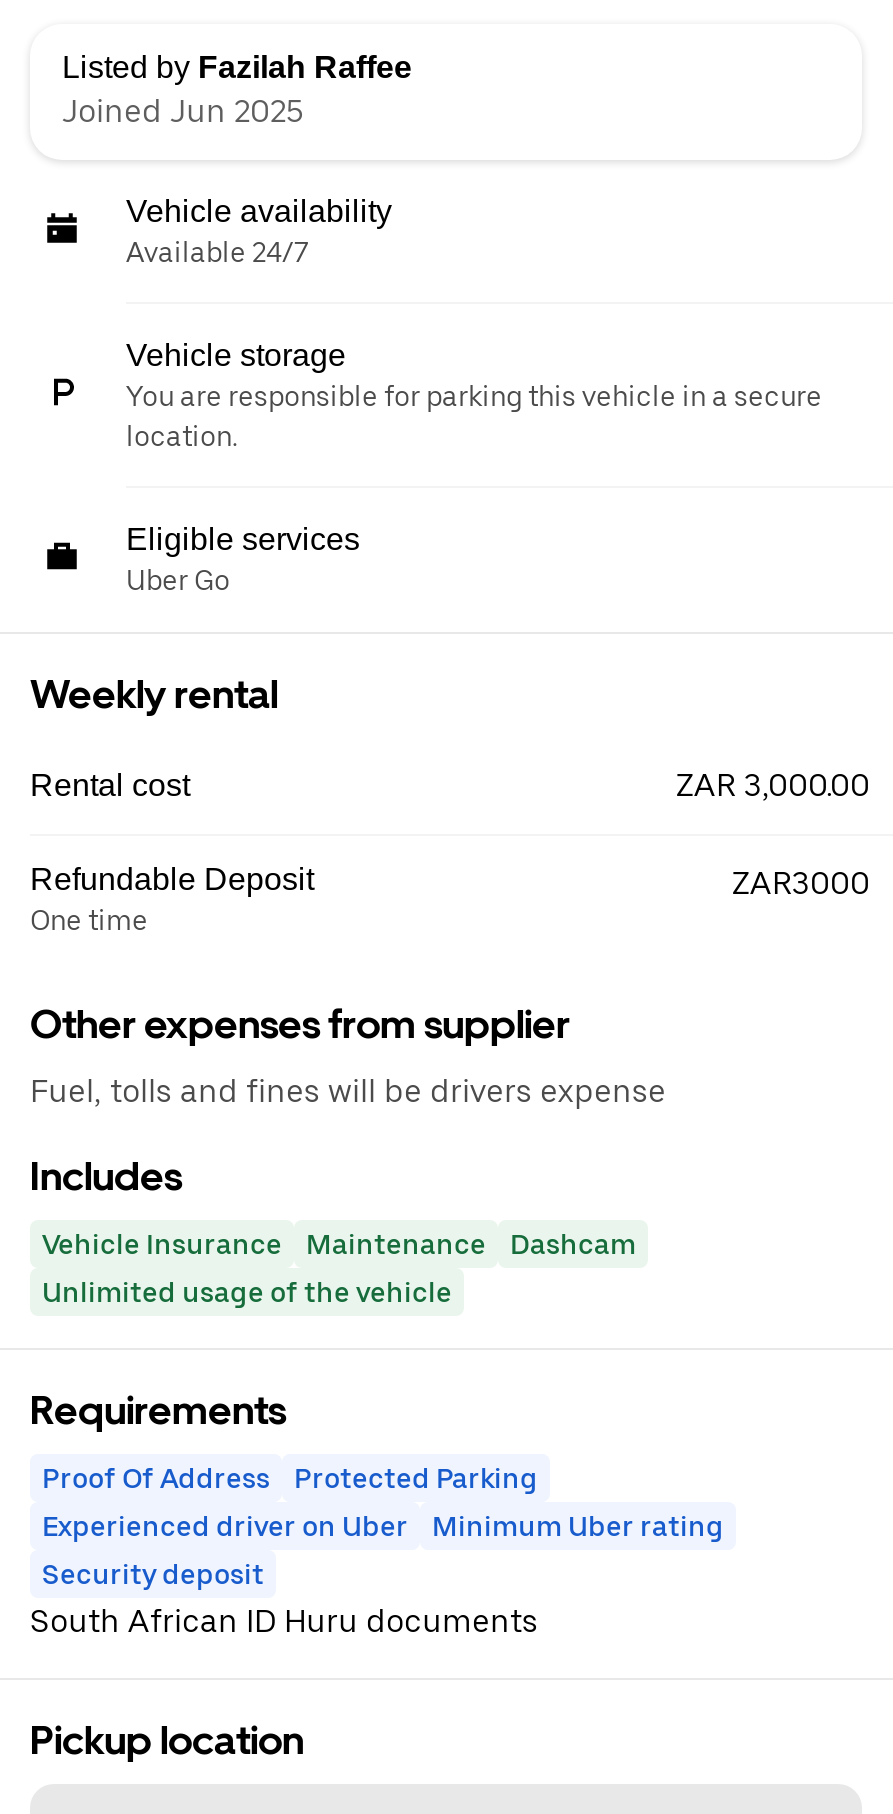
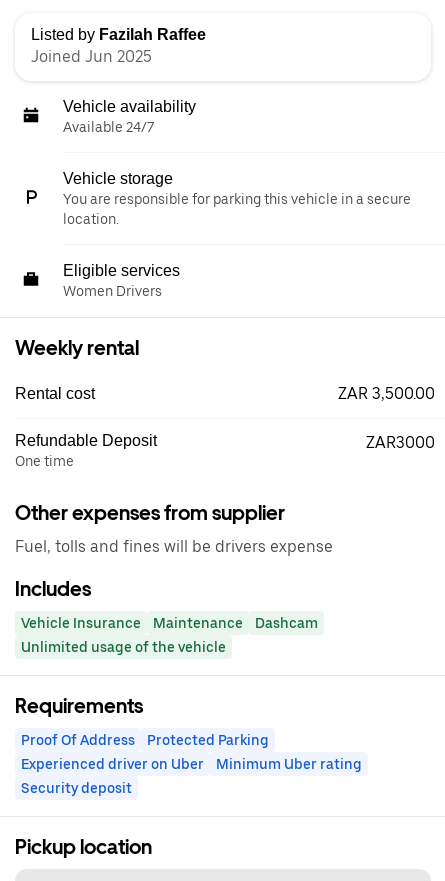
[126,564,230,596] Uber Go -> [63,283,162,299] Women Drivers
[676,766,870,804] ZAR 3,000.00 -> [338,384,435,403] ZAR 3,500.00
[30,1602,538,1640] South African ID Huru documents -> none

